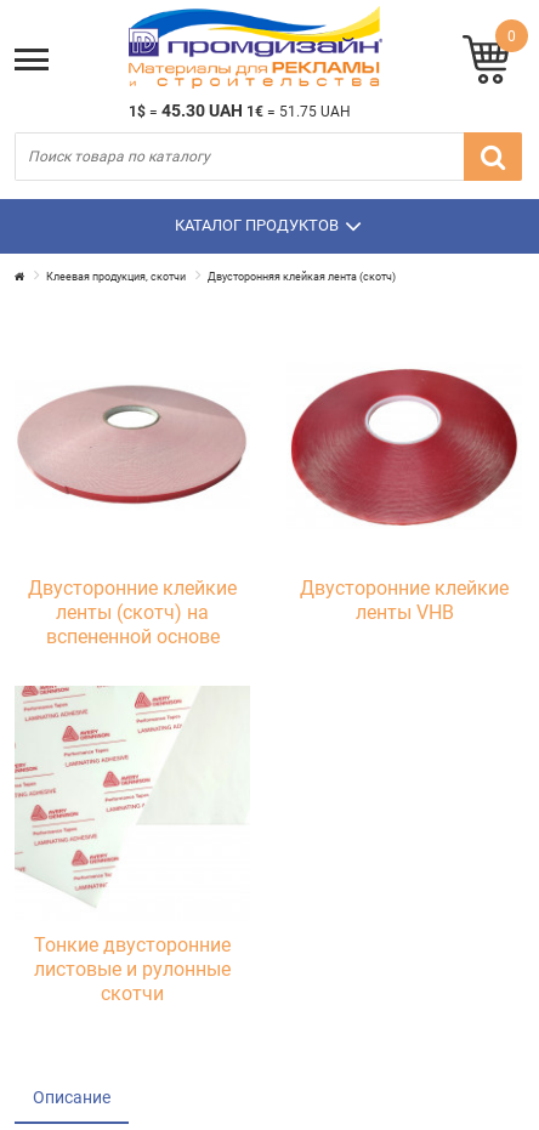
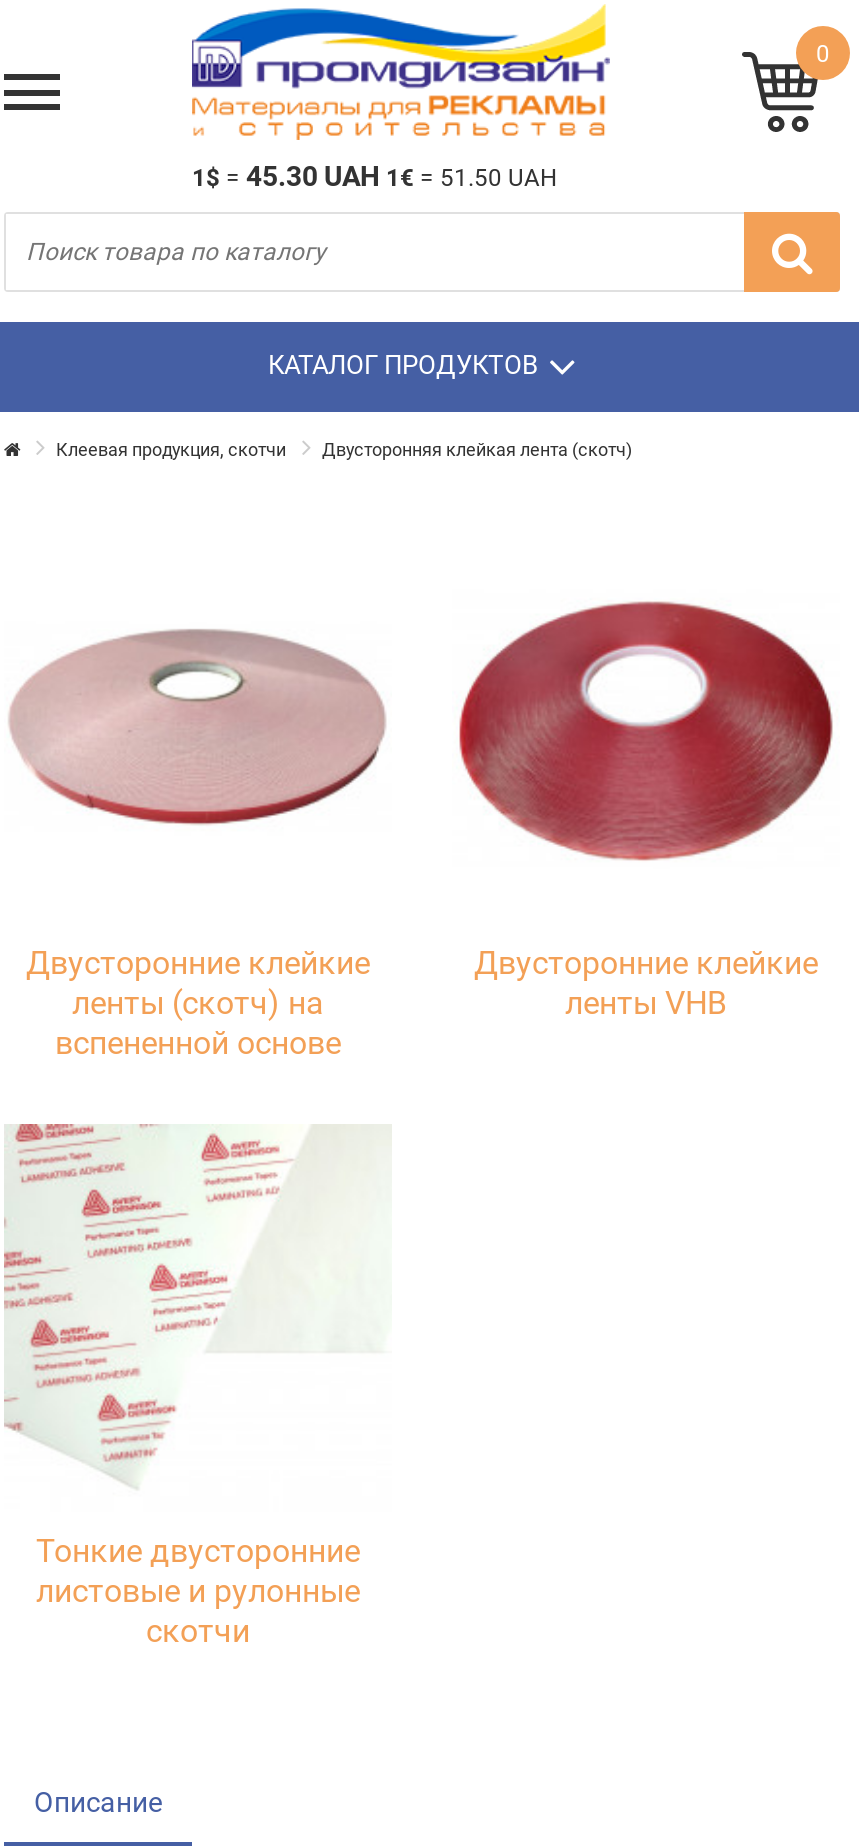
[129,100,351,120] 1$= 45.30 UAH 1€= 51.75 UAH -> [192,159,558,191] 1$= 45.30 UAH 1€= 51.50 UAH

